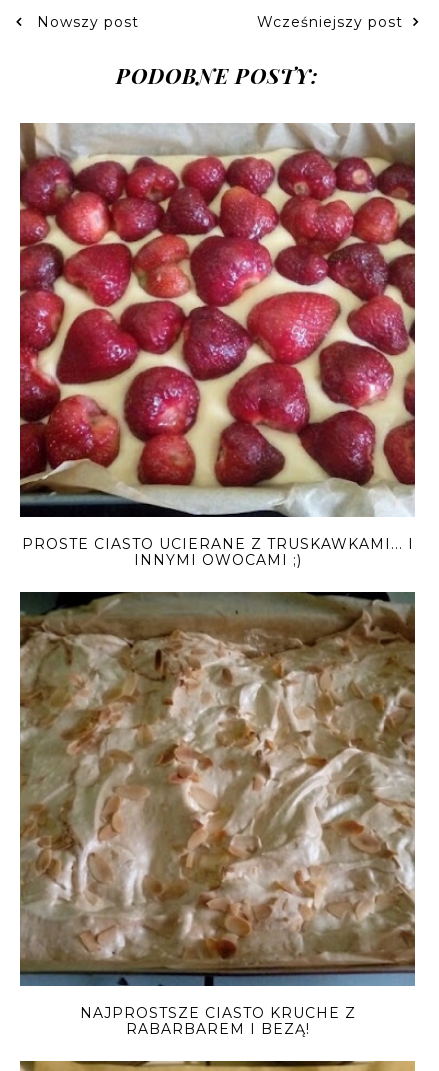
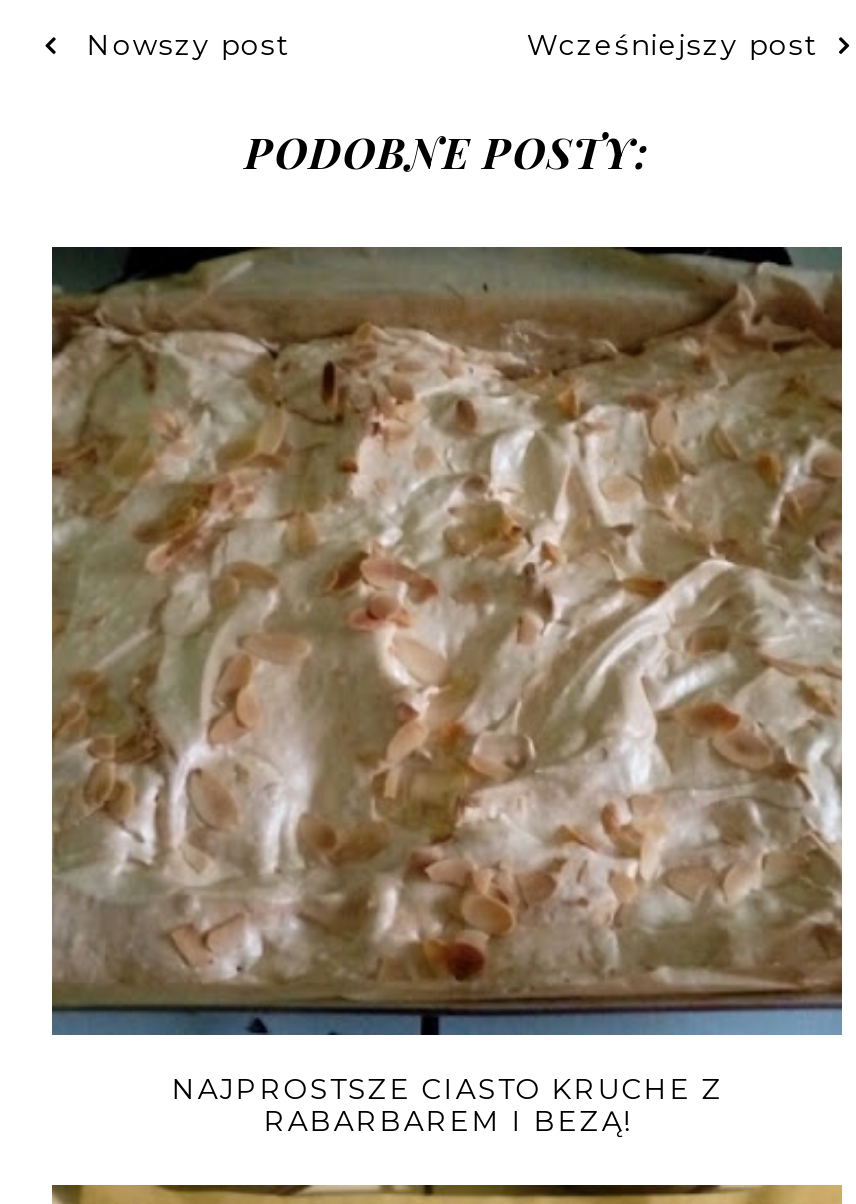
[19,122,416,569] [image] | PROSTE CIASTO UCIERANE Z TRUSKAWKAMI... I | INNYMI OWOCAMI ;) -> none

